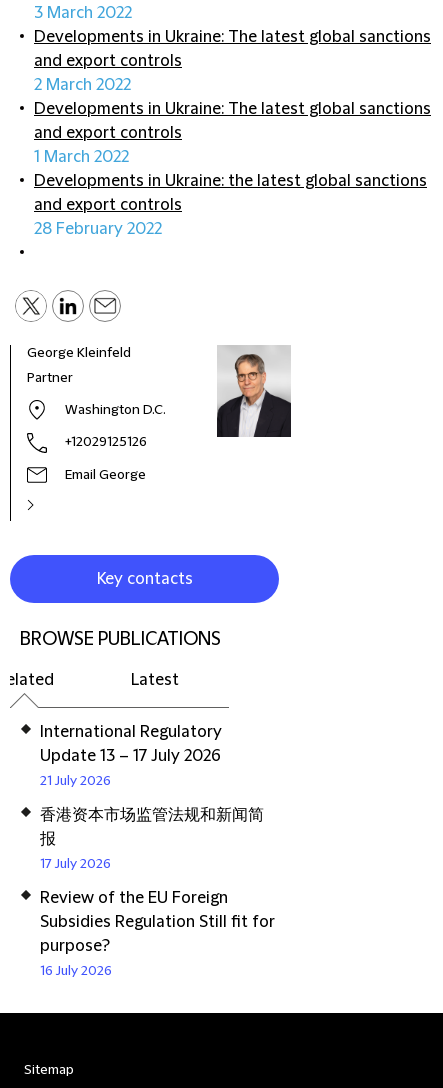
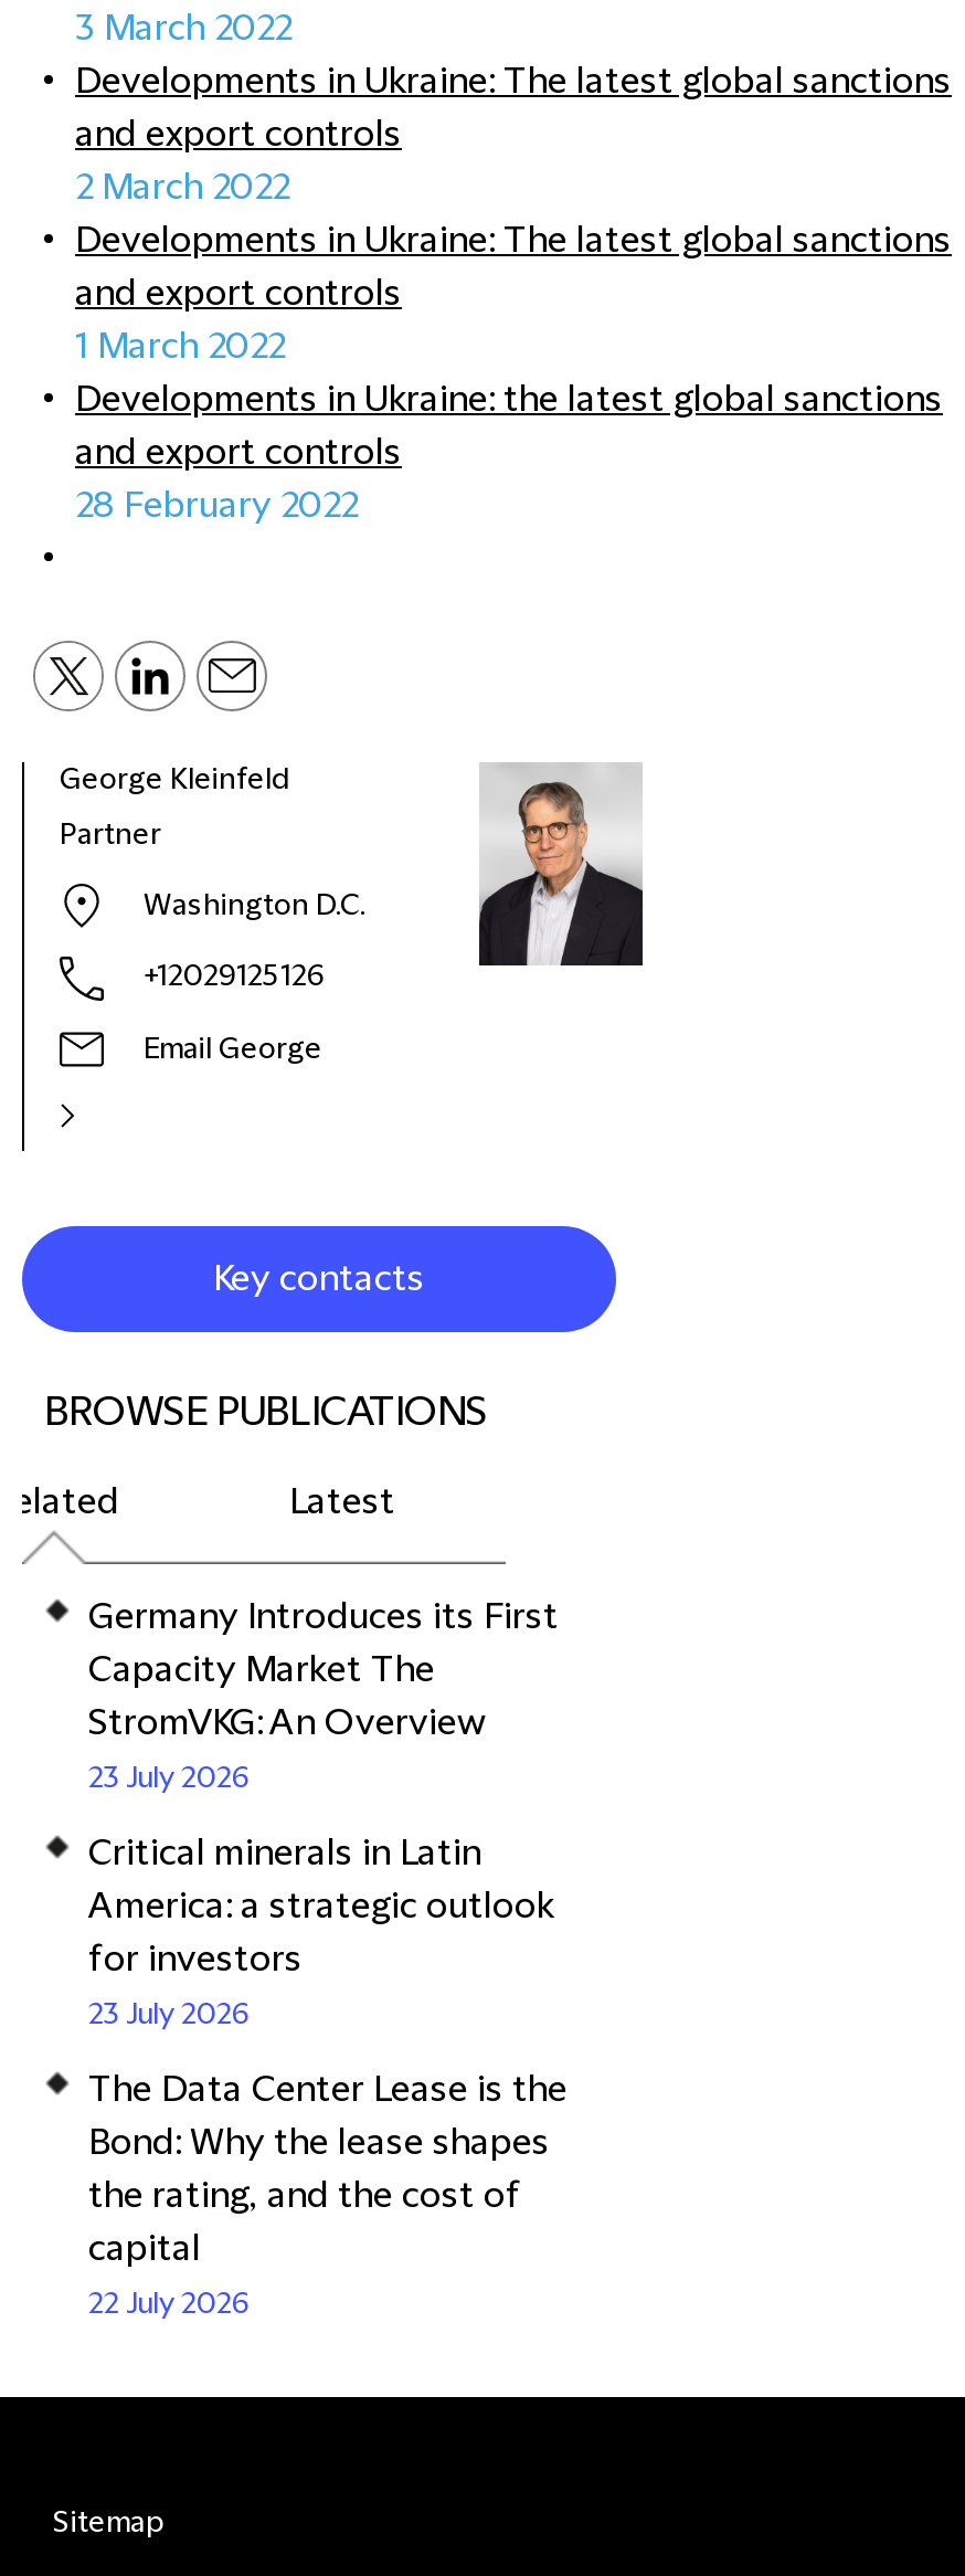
[40,723,222,789] International Regulatory | Update 13 – 17 July 2026 | 21 July 2026 -> [88,1597,559,1796] Germany Introduces its First | Capacity Market The | StromVKG: An Overview | 23 July 2026
[40,806,264,872] 香港资本市场监管法规和新闻简 | 报 | 17 July 2026 -> [88,1834,554,2033] Critical minerals in Latin | America: a strategic outlook | for investors | 23 July 2026
[40,889,275,979] Review of the EU Foreign | Subsidies Regulation Still fit for | purpose? | 16 July 2026 -> [88,2070,568,2322] The Data Center Lease is the | Bond: Why the lease shapes | the rating, and the cost of | capital | 22 July 2026

